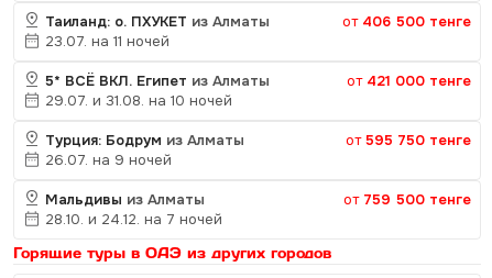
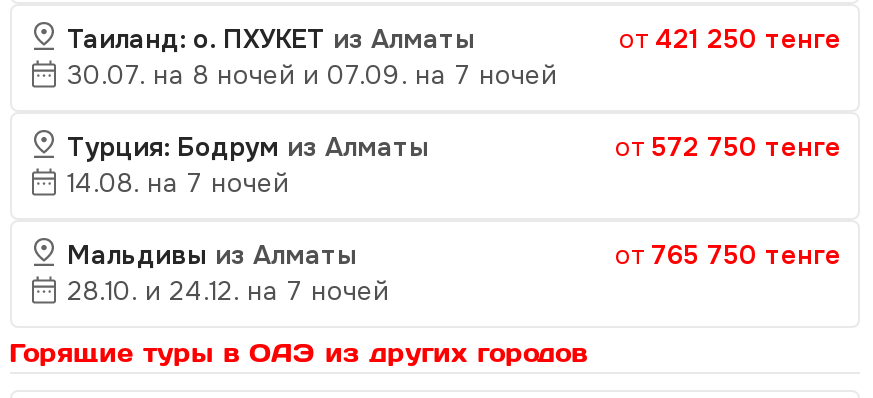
[45,12,471,110] от 406 500 тенге | 23.07. на 11 ночей | 5* ВСЁ ВКЛ. Египет из Алматы | от 421 000 тенге | 29.07. и 31.08. на 10 ночей -> [67,22,841,92] от 421 250 тенге | 30.07. на 8 ночей и 07.09. на 7 ночей
[345,131,471,149] от 595 750 тенге -> [615,130,841,164] от 572 750 тенге
[45,151,171,169] 26.07. на 9 ночей -> [67,166,289,200] 14.08. на 7 ночей
[343,190,471,209] от 759 500 тенге -> [615,238,841,272] от 765 750 тенге

